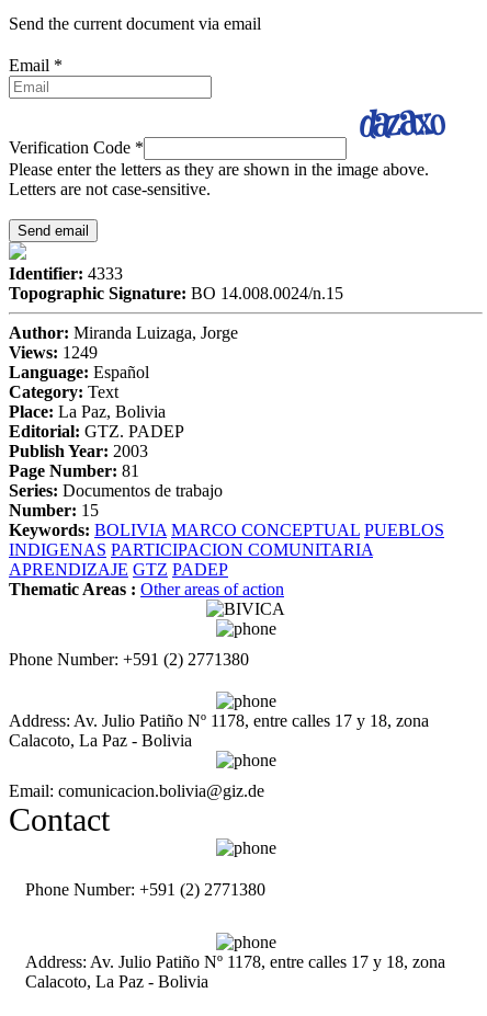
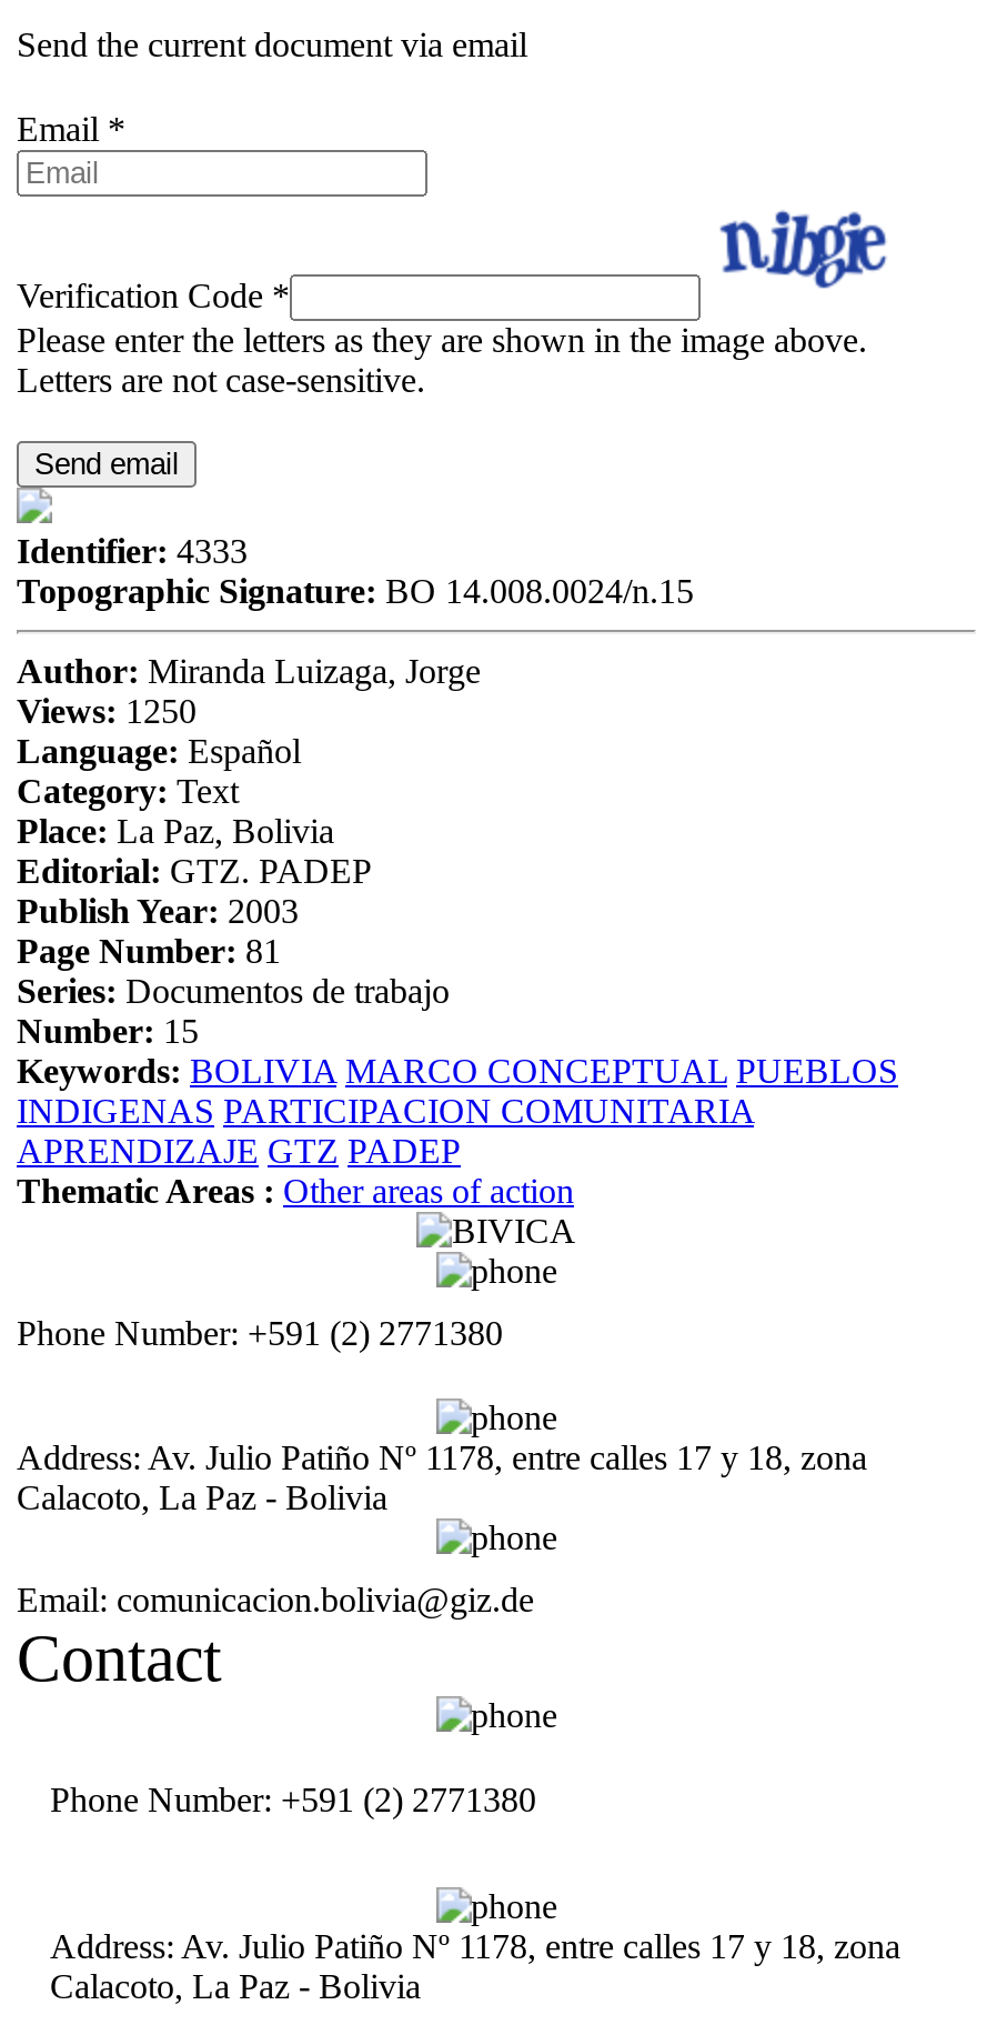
[356,106,446,144] [image] -> [718,208,900,290] [image]
[9,343,98,362] Views: 1249 -> [17,692,197,730] Views: 1250

